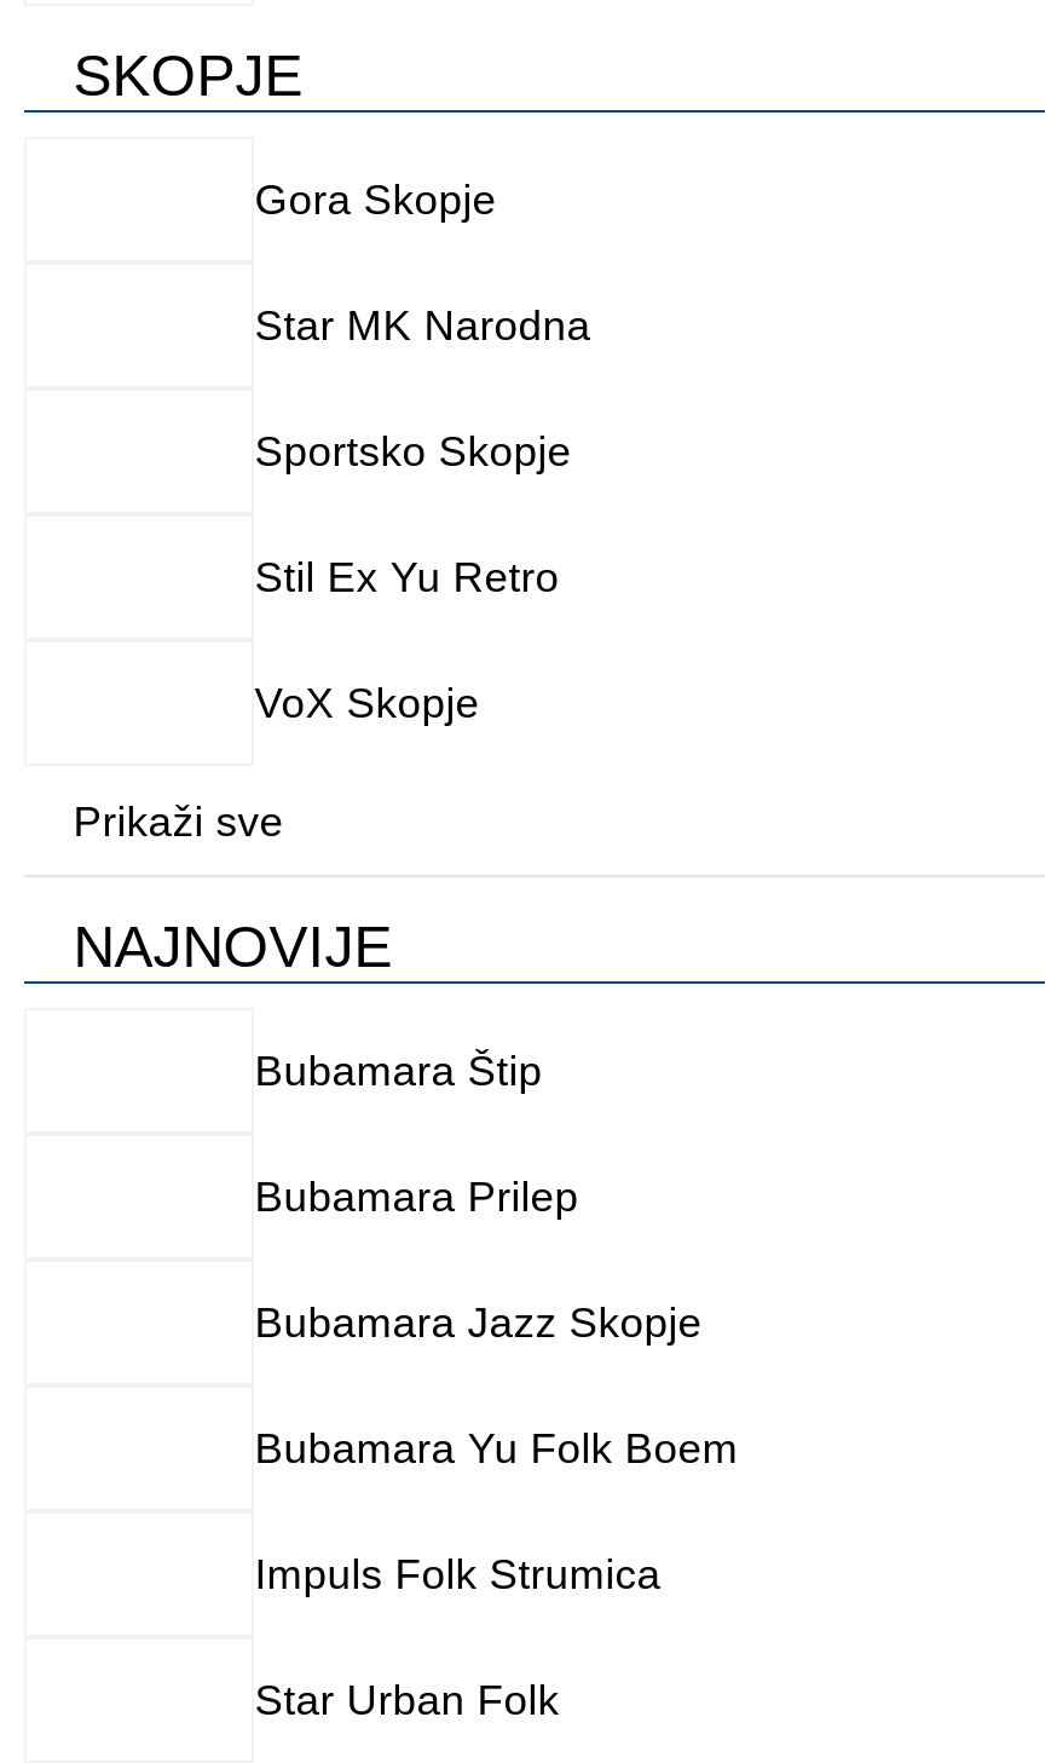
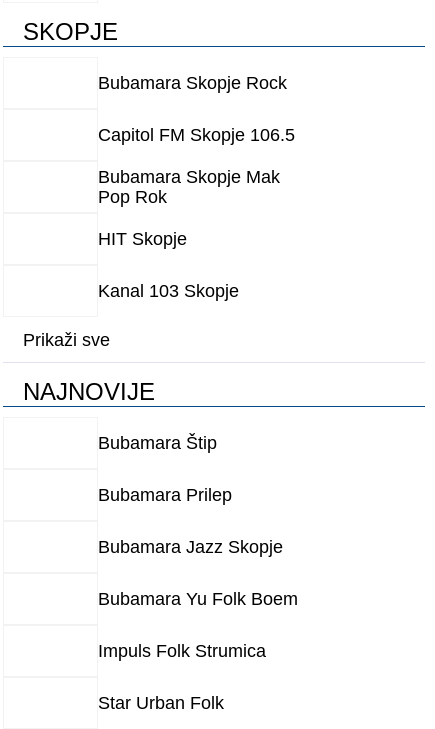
[255,176,497,224] Gora Skopje -> [98,73,287,93] Bubamara Skopje Rock
[255,302,591,350] Star MK Narodna -> [98,125,295,145] Capitol FM Skopje 106.5
[255,428,572,476] Sportsko Skopje -> [98,167,280,207] Bubamara Skopje Mak | Pop Rok
[255,553,559,602] Stil Ex Yu Retro -> [98,229,187,249] HIT Skopje
[255,679,480,728] VoX Skopje -> [98,281,239,301] Kanal 103 Skopje

